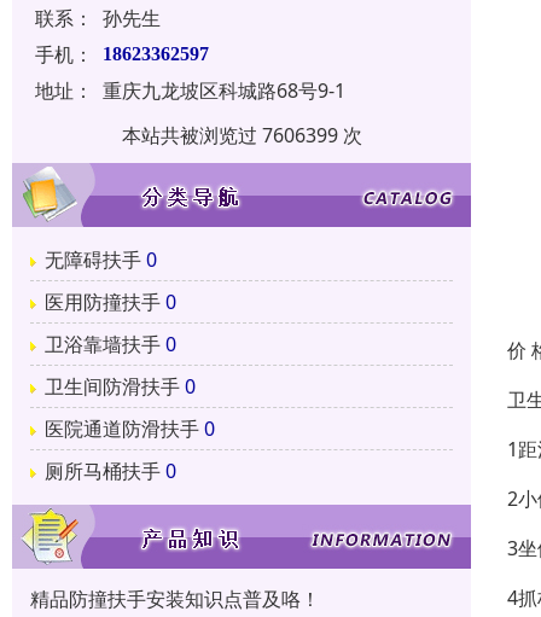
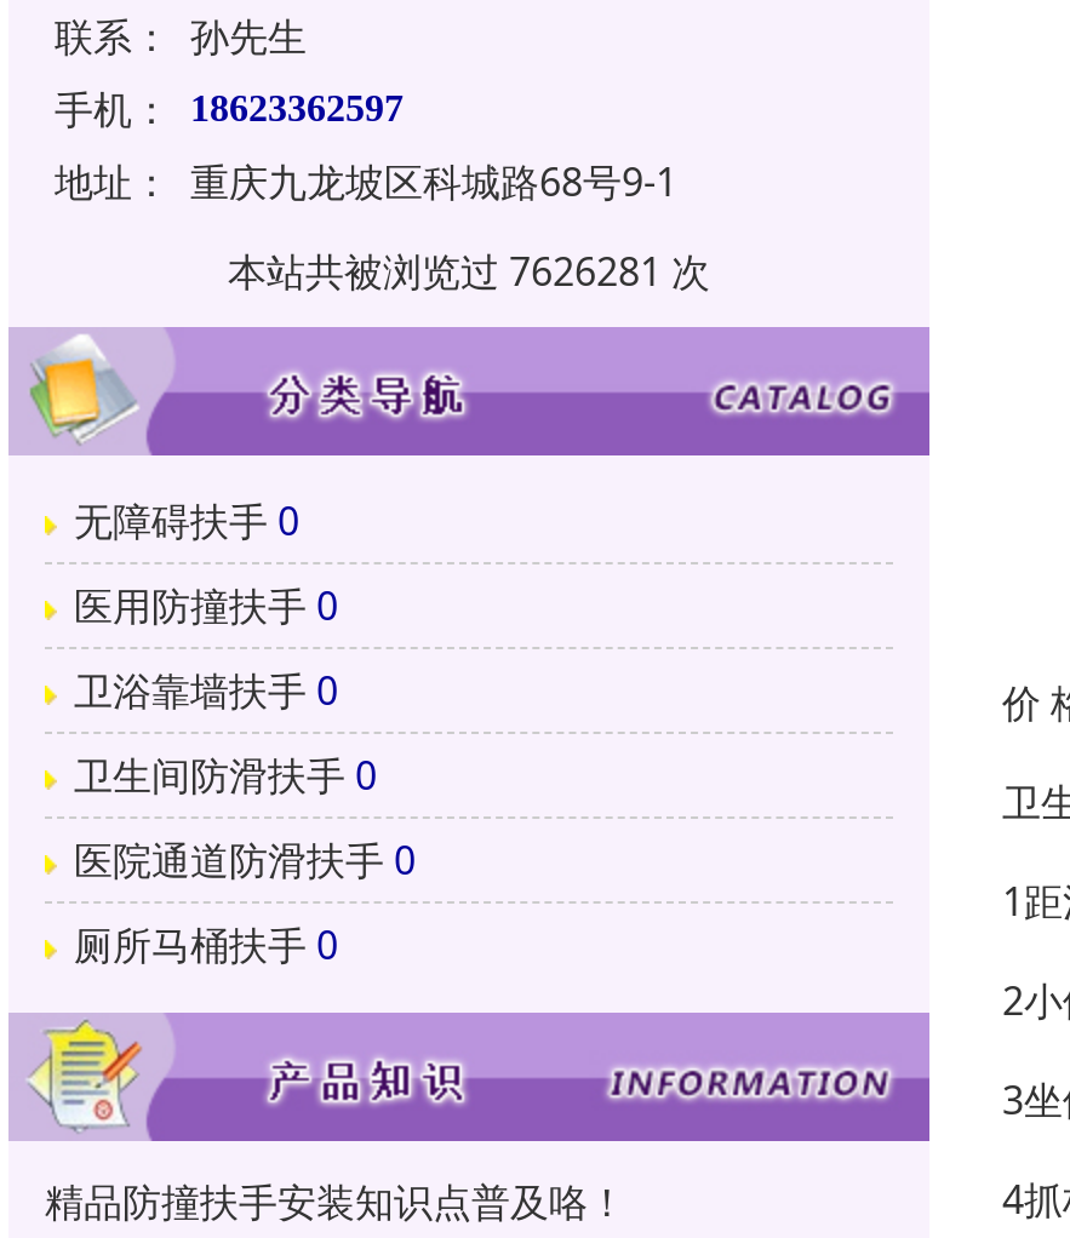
[121,122,362,149] 本站共被浏览过 7606399 次 -> [228,245,710,298] 本站共被浏览过 7626281 次

